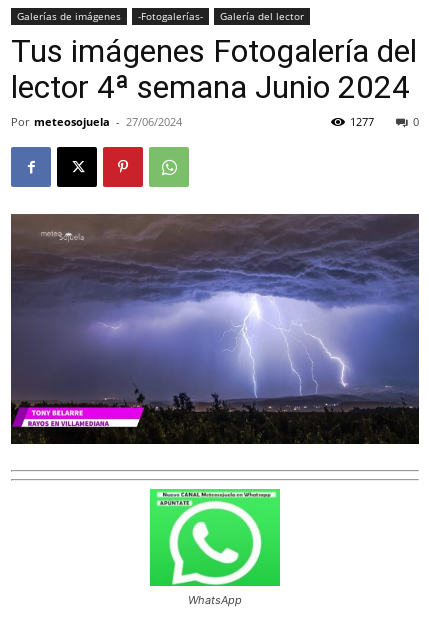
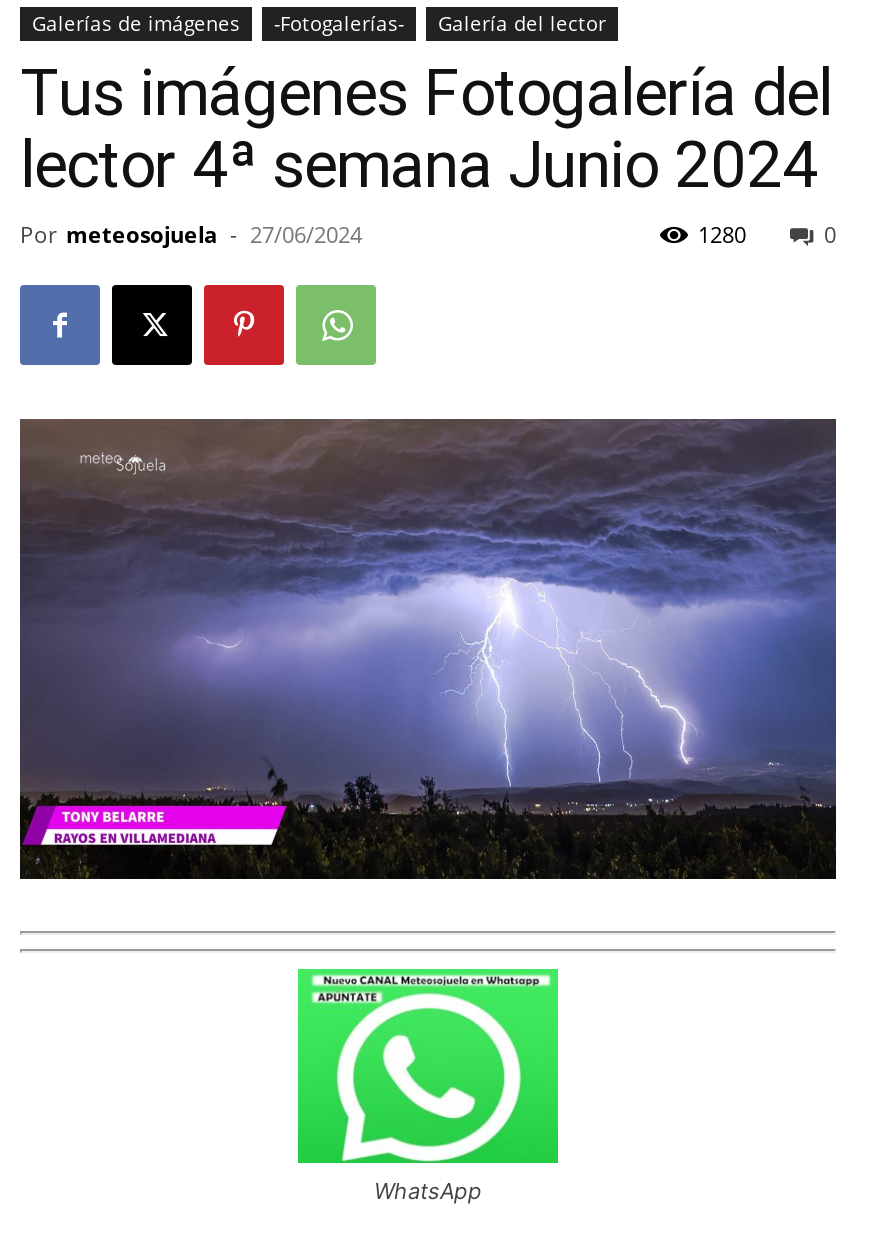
[350,114,374,129] 1277 -> [698,219,746,249] 1280

